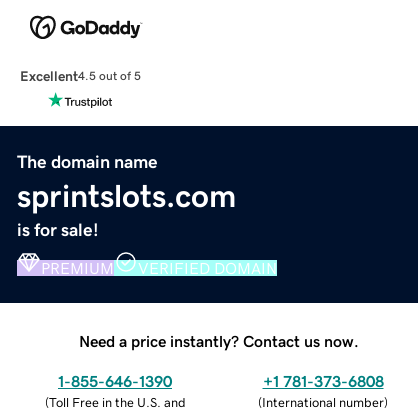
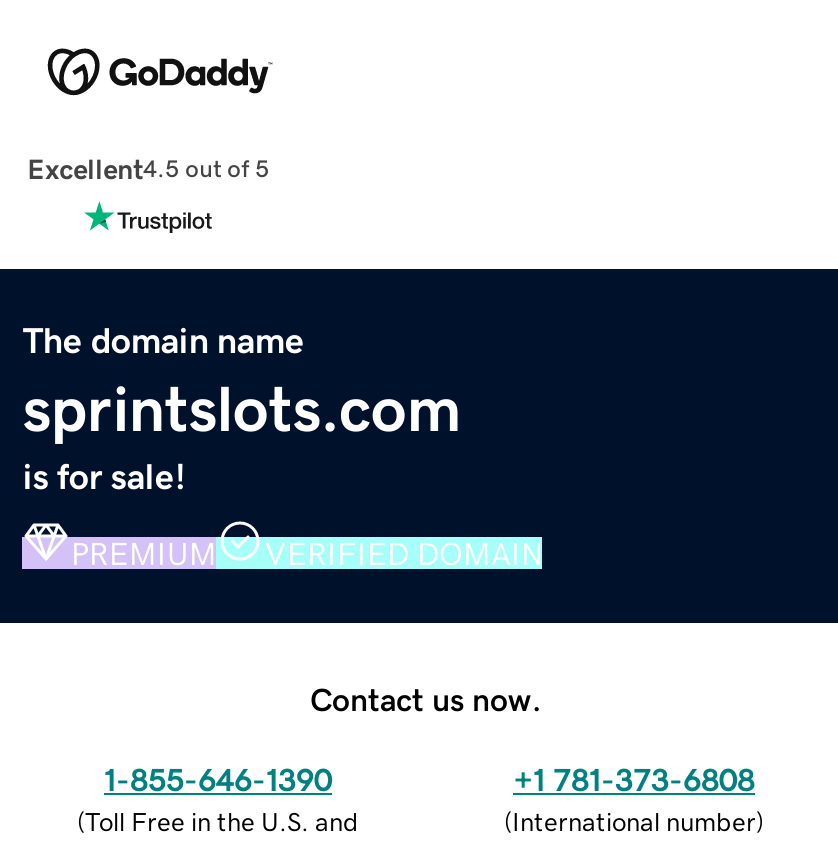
[79,333,359,349] Need a price instantly? Contact us now. -> [310,682,542,714] Contact us now.

